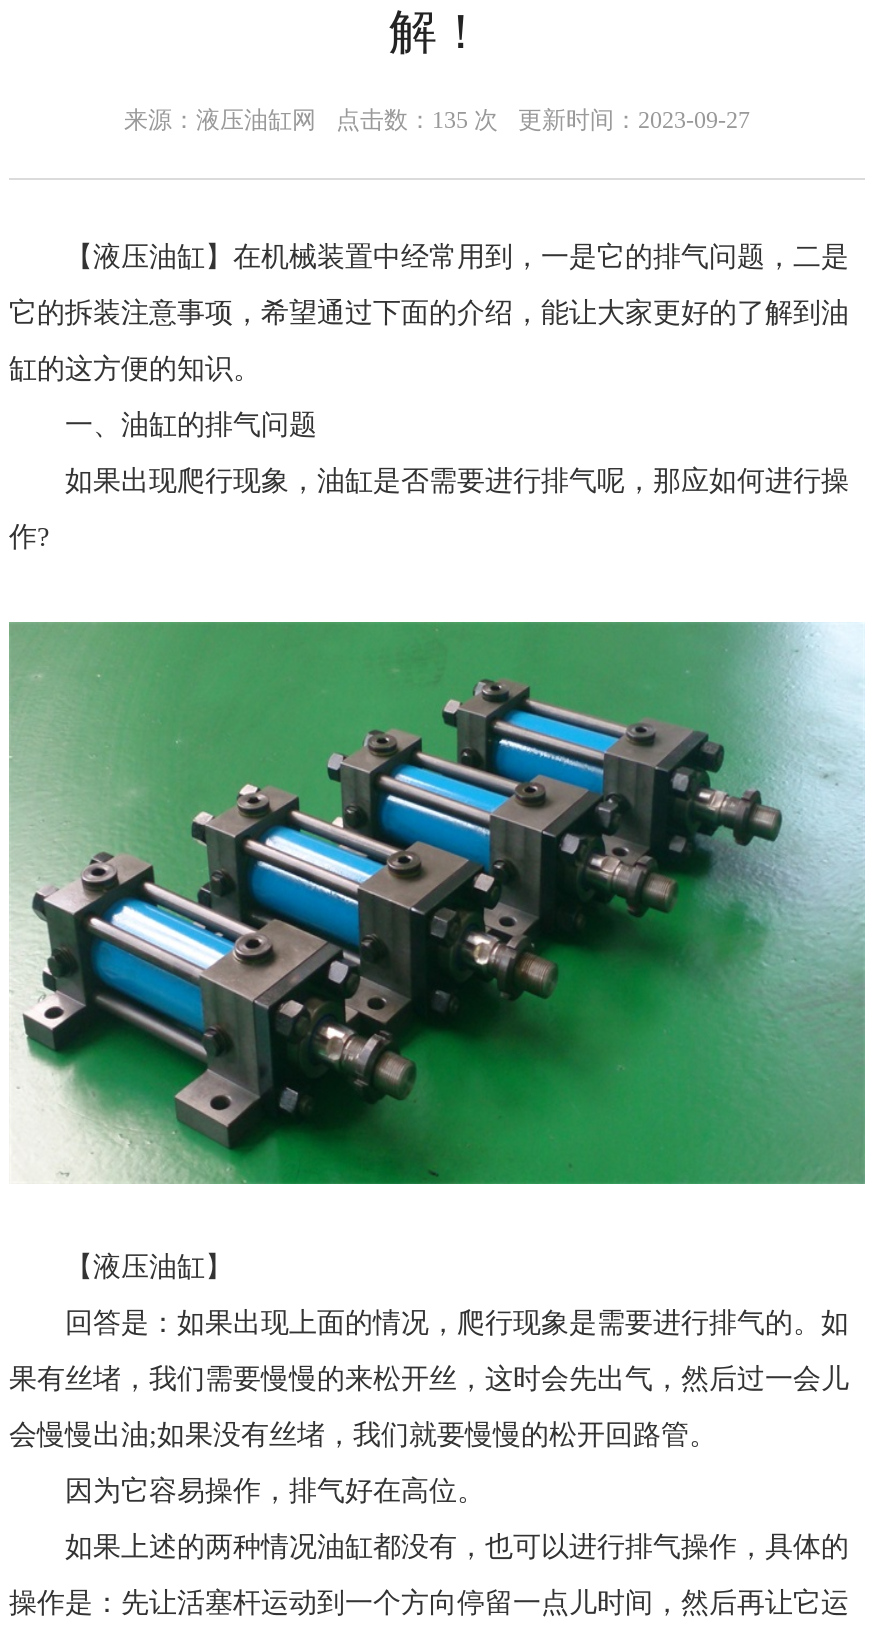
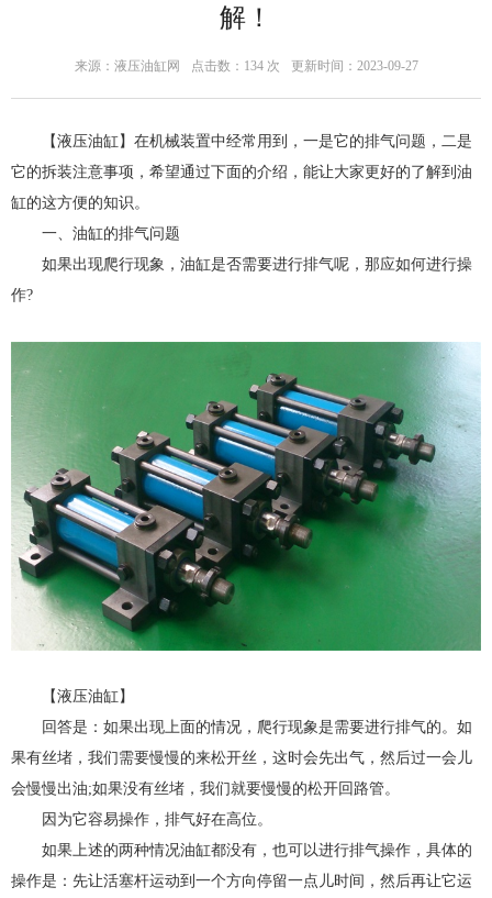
[124,106,750,134] 来源：液压油缸网 点击数：135 次 更新时间：2023-09-27 -> [74,58,418,74] 来源：液压油缸网 点击数：134 次 更新时间：2023-09-27

